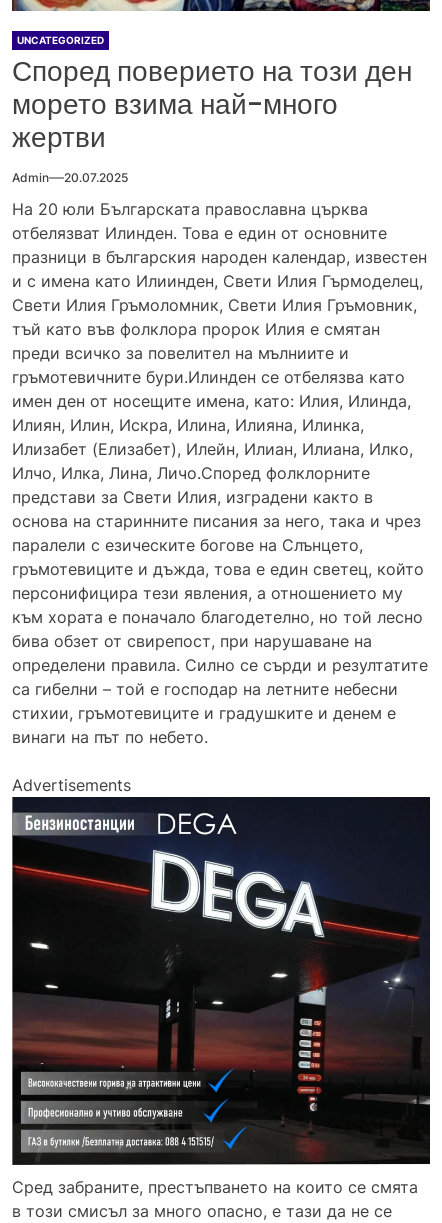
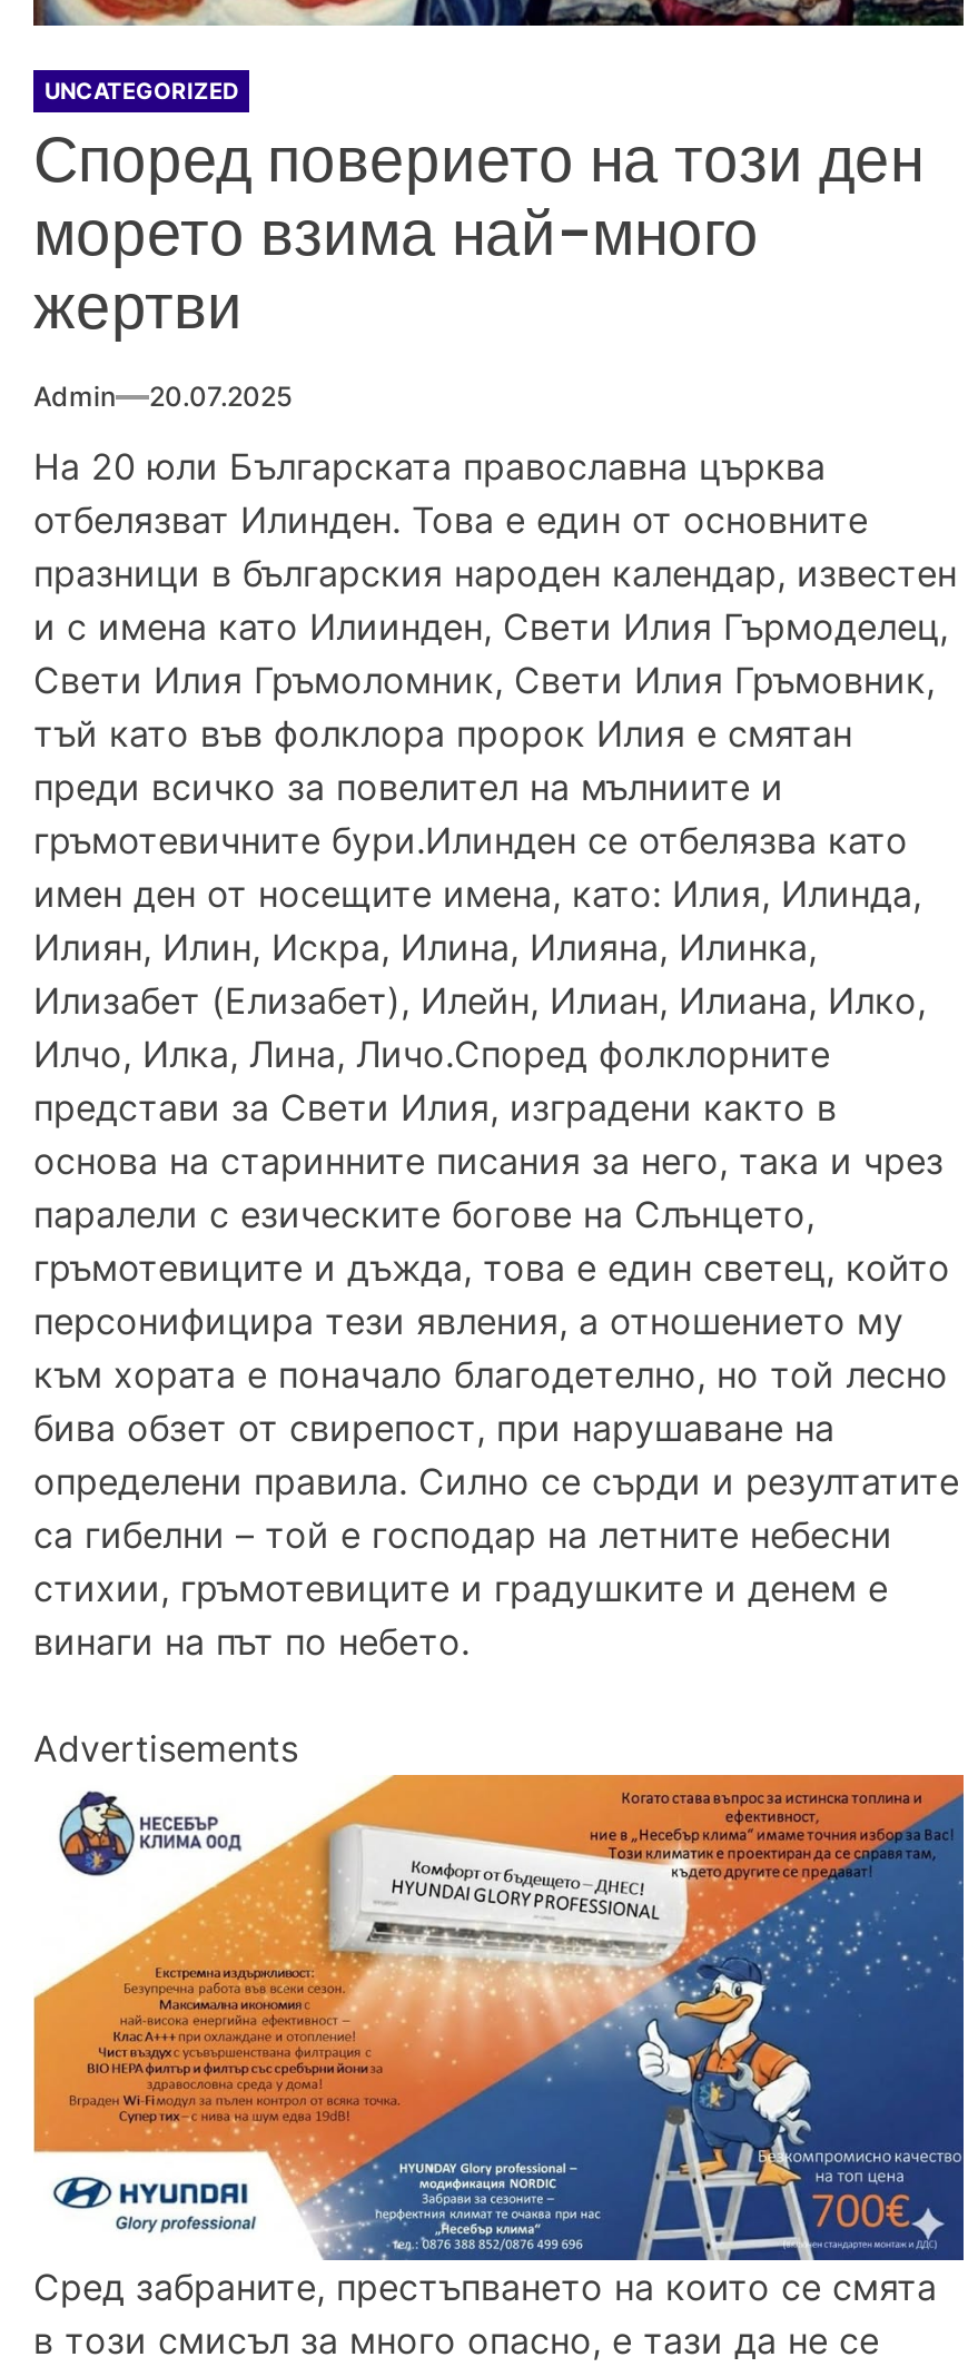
[11,796,431,1166] [image] -> [31,1774,966,2264] [image]

